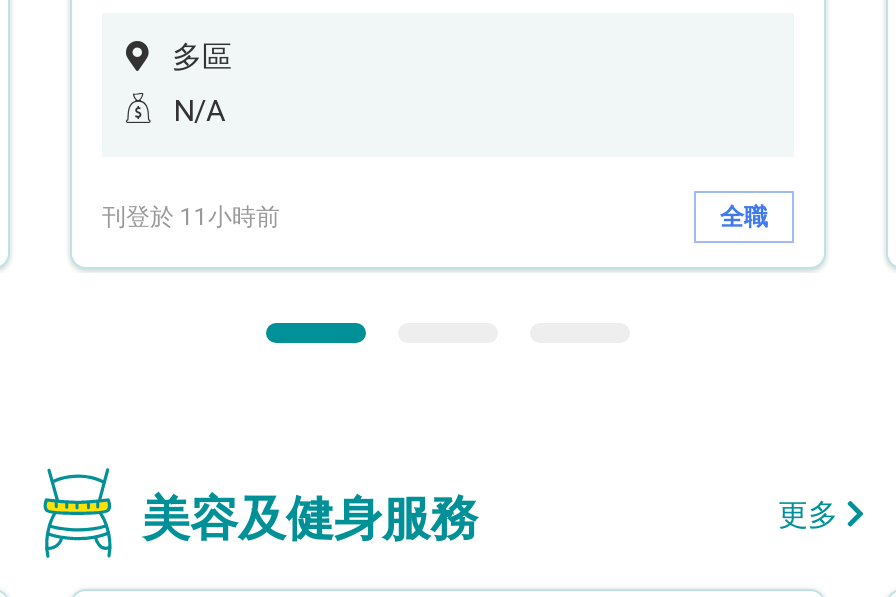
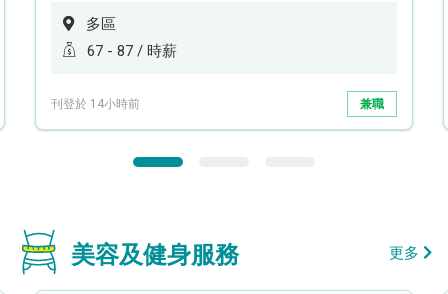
[174,93,226,129] N/A -> [87,42,177,60] 67 - 87 / 時薪
[102,202,768,230] 刊登於 11小時前 | 全職 -> [51,96,384,110] 刊登於 14小時前 | 兼職

